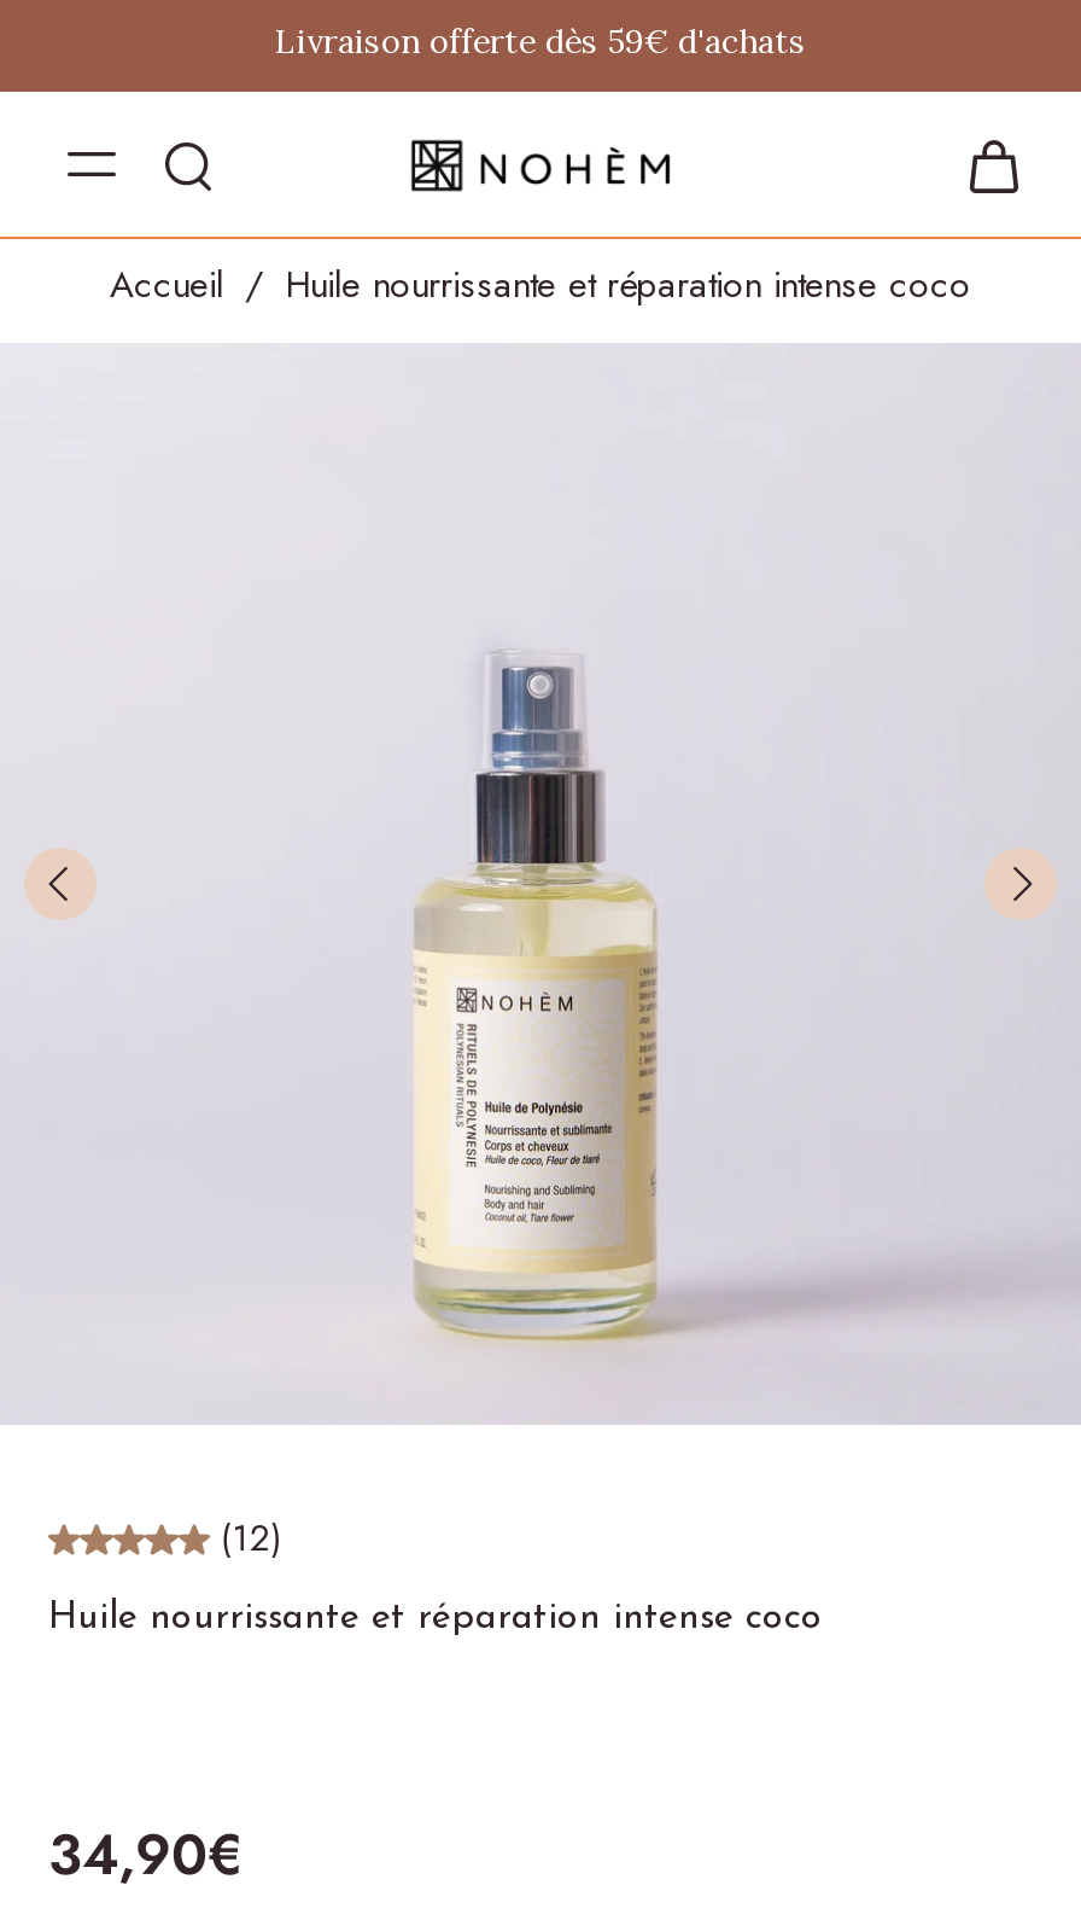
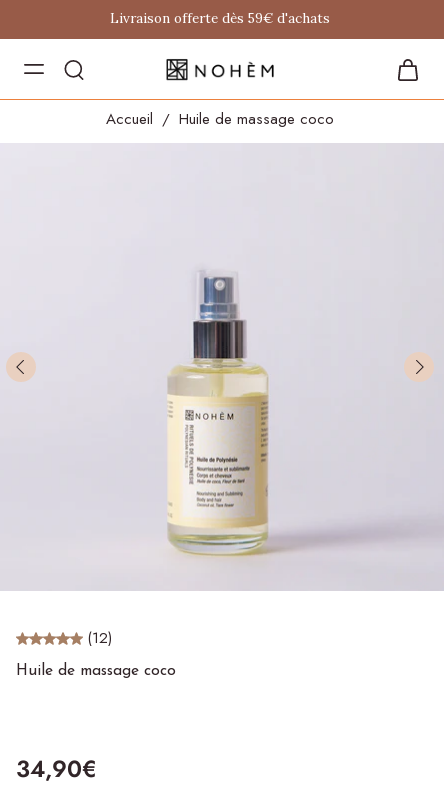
[110,258,971,312] Accueil / Huile nourrissante et réparation intense coco -> [106,108,334,130] Accueil / Huile de massage coco
[48,1599,823,1637] Huile nourrissante et réparation intense coco -> [16,663,176,679] Huile de massage coco

